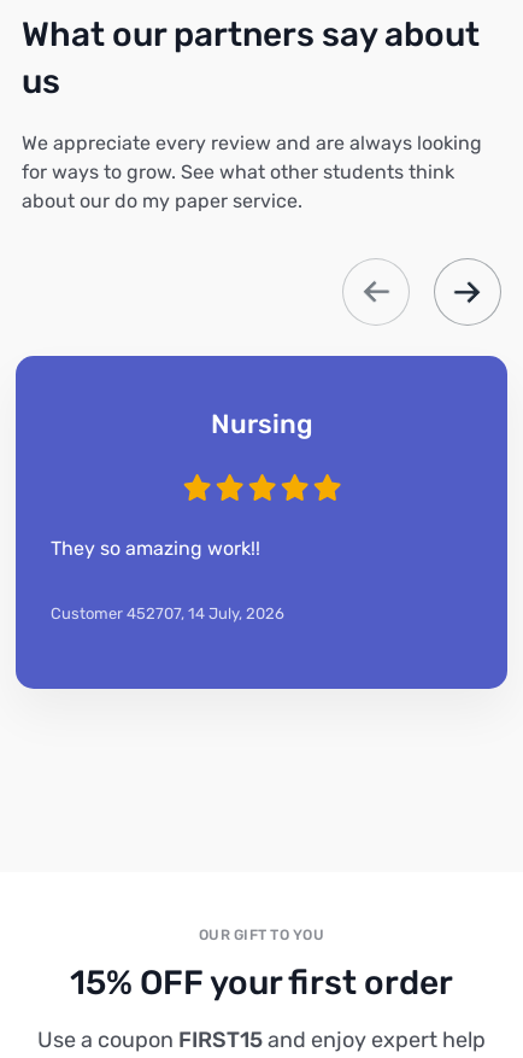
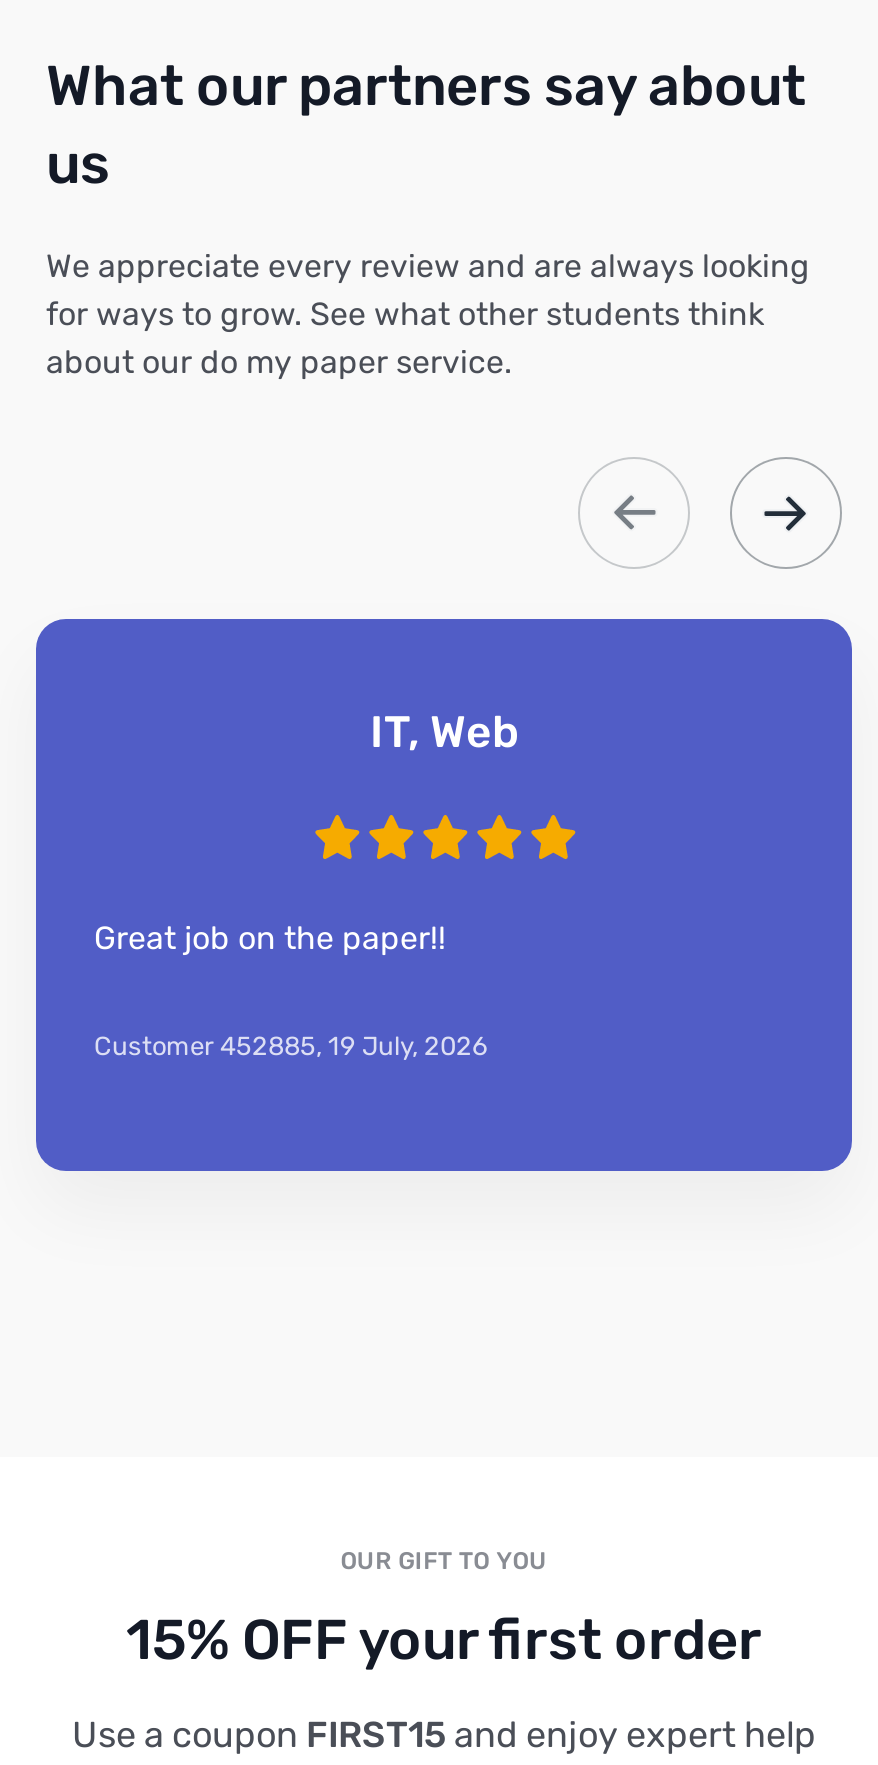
[210,408,313,441] Nursing -> [370,705,518,759] IT, Web
[51,537,260,560] They so amazing work!! -> [94,919,446,957] Great job on the paper!!
[51,605,284,623] Customer 452707, 14 July, 2026 -> [94,1031,488,1061] Customer 452885, 19 July, 2026

